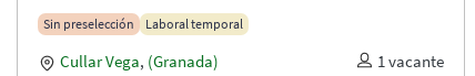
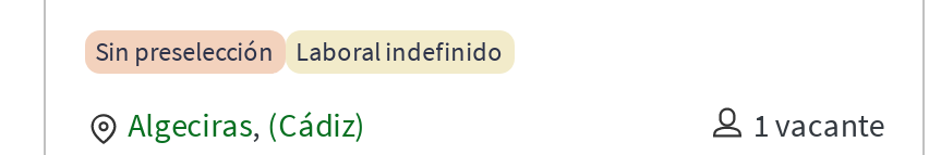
[145,15,243,32] Laboral temporal -> [296,35,503,68] Laboral indefinido
[59,50,218,71] Cullar Vega, (Granada) -> [128,105,365,146] Algeciras, (Cádiz)

